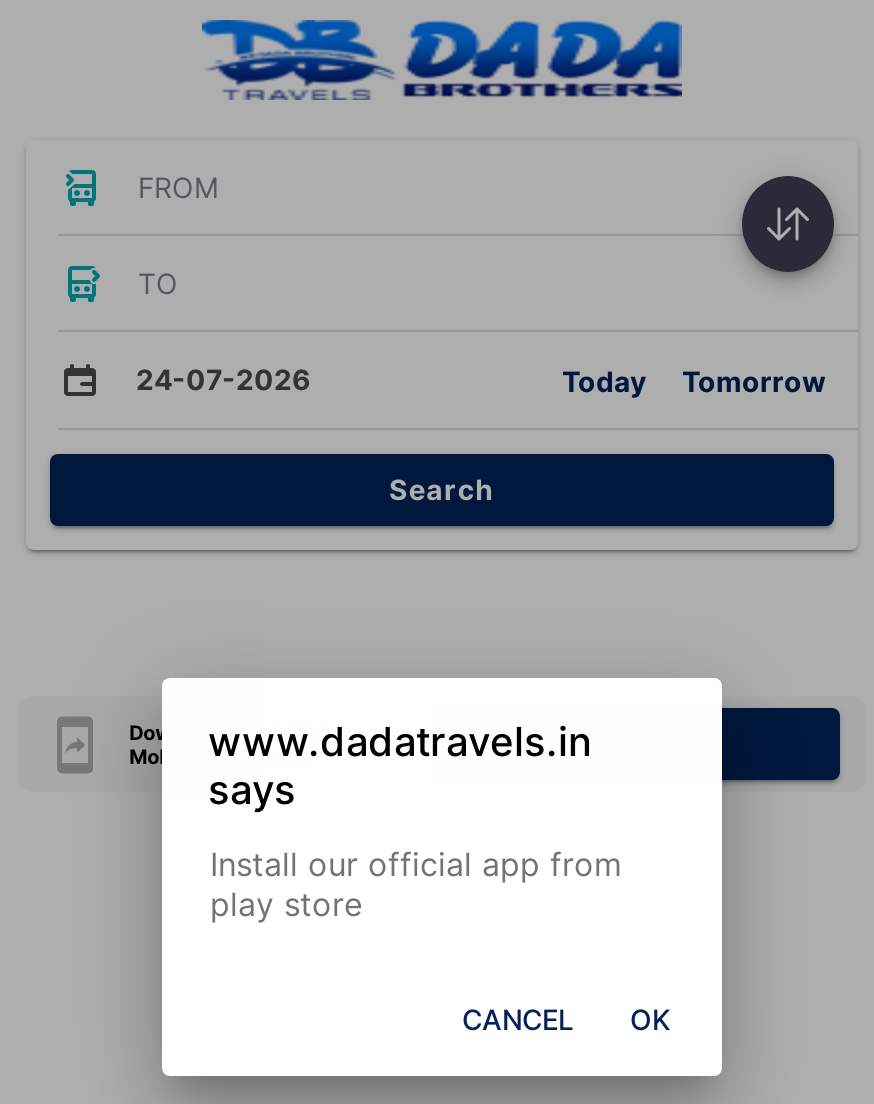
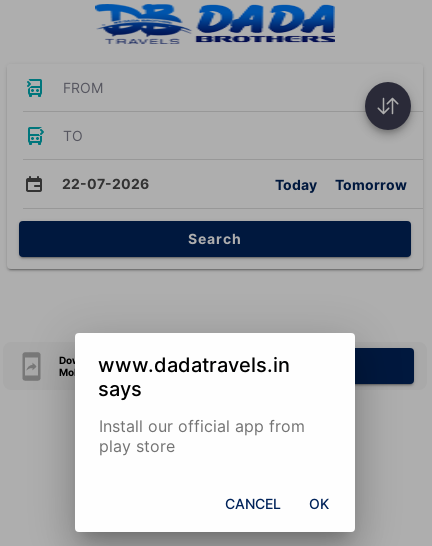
[136,362,310,396] 24-07-2026 -> [62,175,149,192] 22-07-2026

